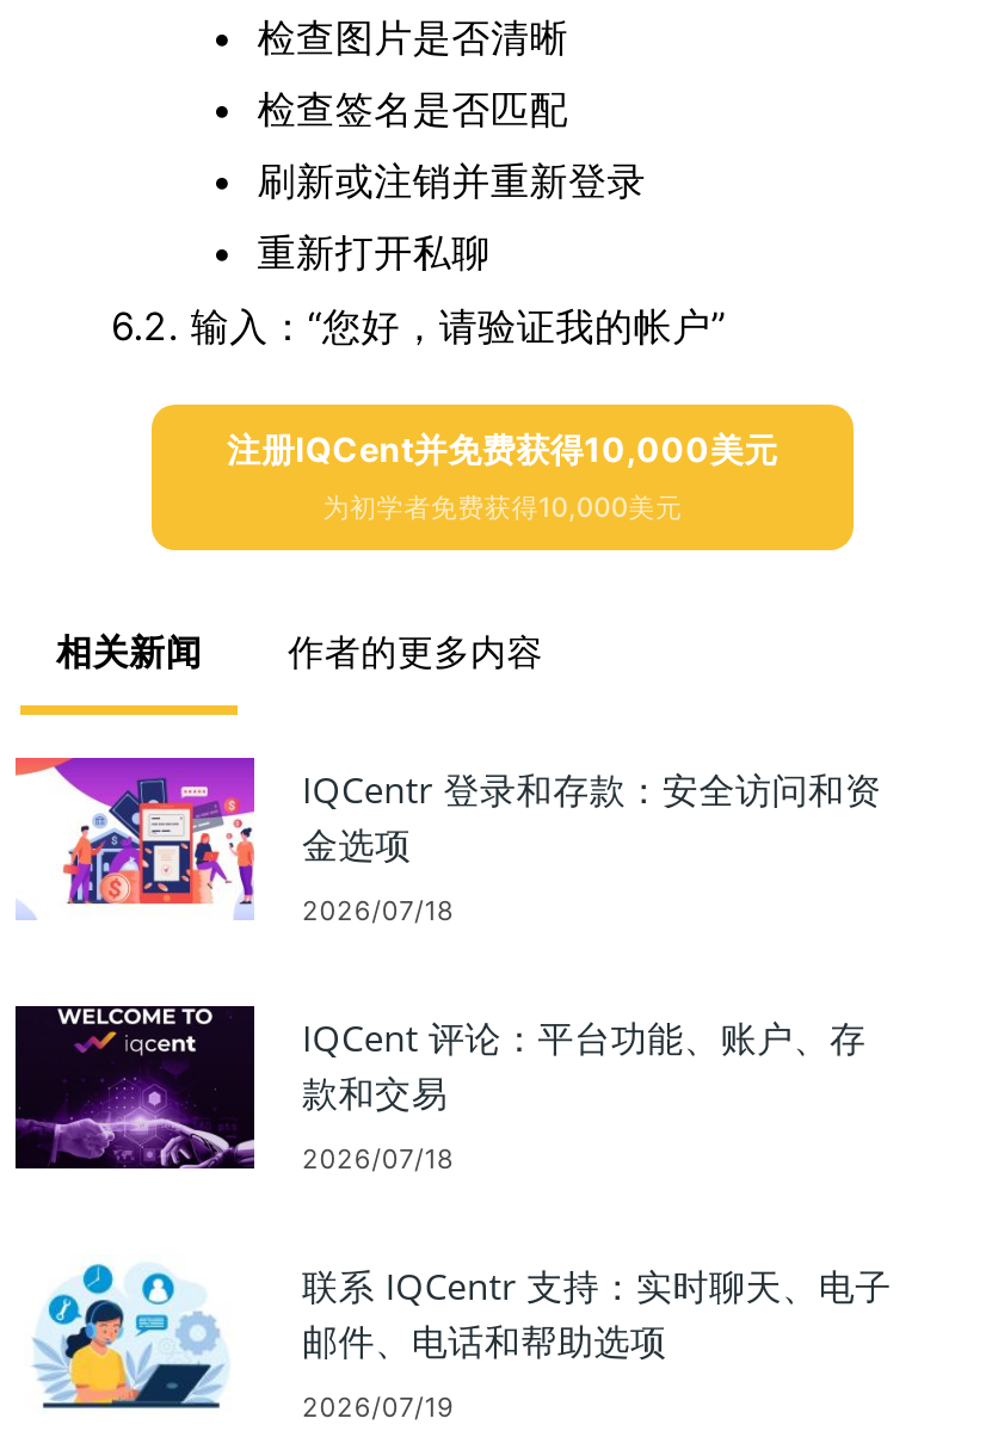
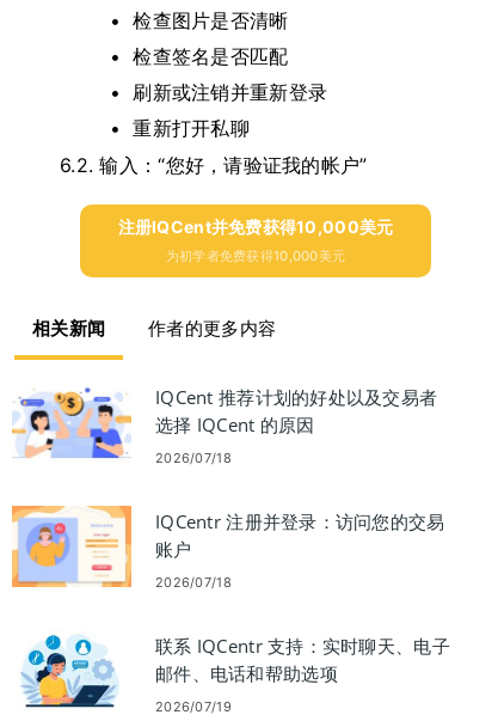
[13,755,881,920] [image] | IQCentr 登录和存款：安全访问和资 | 金选项 -> [11,381,437,462] [image] | IQCent 推荐计划的好处以及交易者 | 选择 IQCent 的原因
[13,1004,866,1171] [image] | IQCent 评论：平台功能、账户、存 | 款和交易 -> [11,505,445,588] [image] | IQCentr 注册并登录：访问您的交易 | 账户

